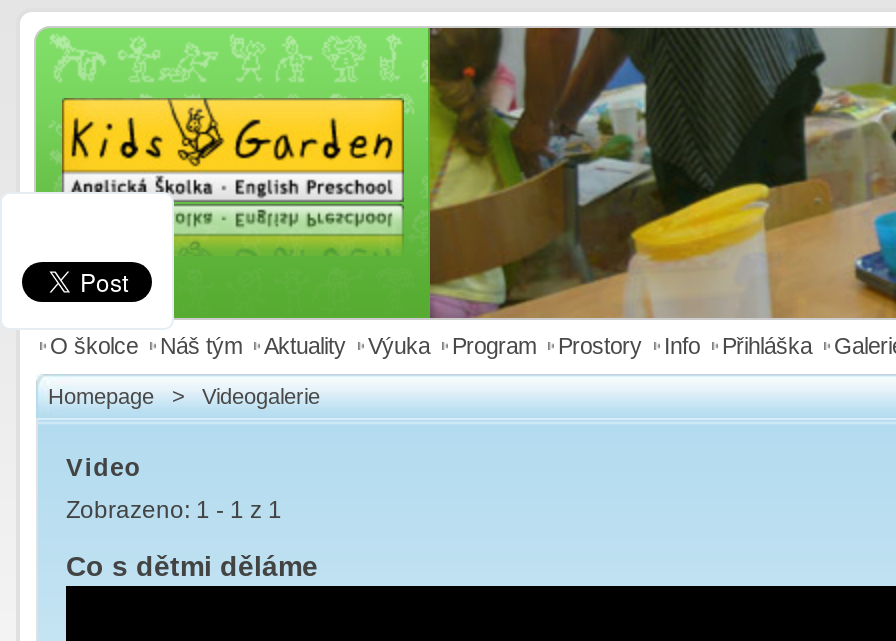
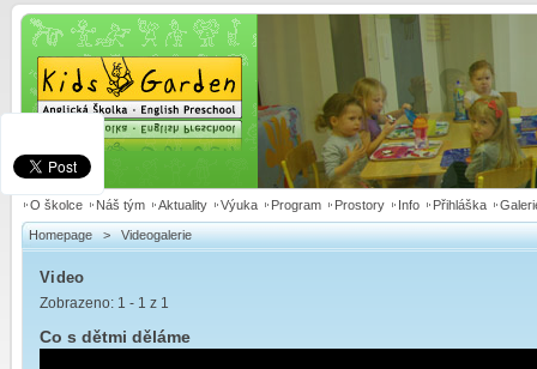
[430,26,890,320] [image] -> [257,14,533,189] [image]

